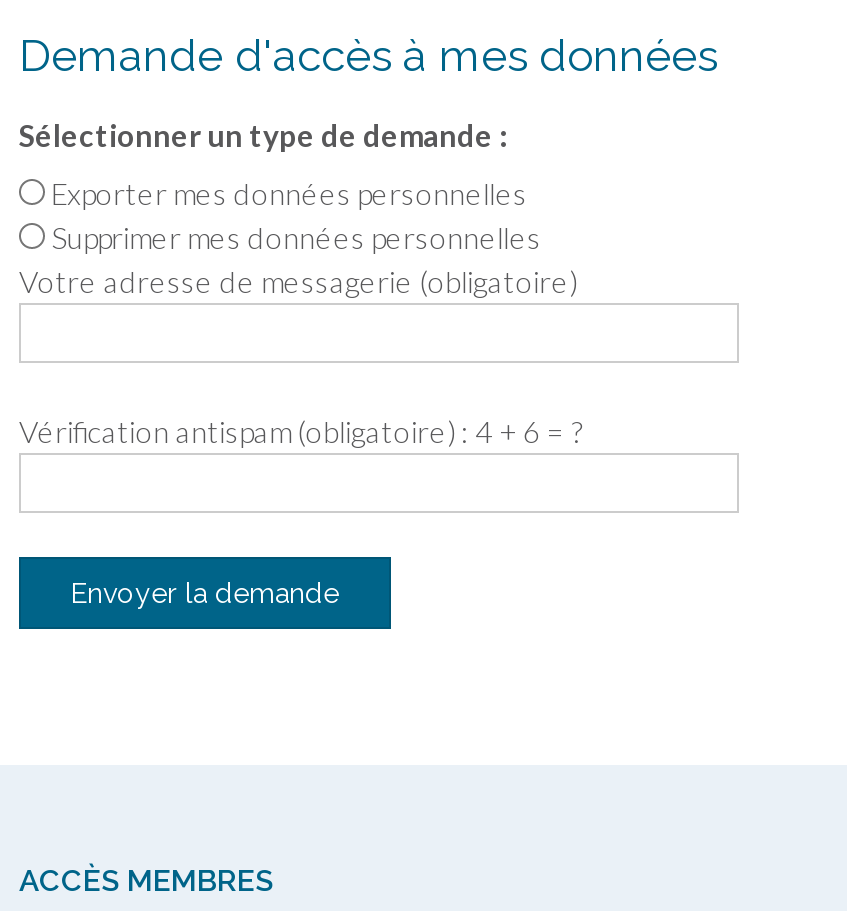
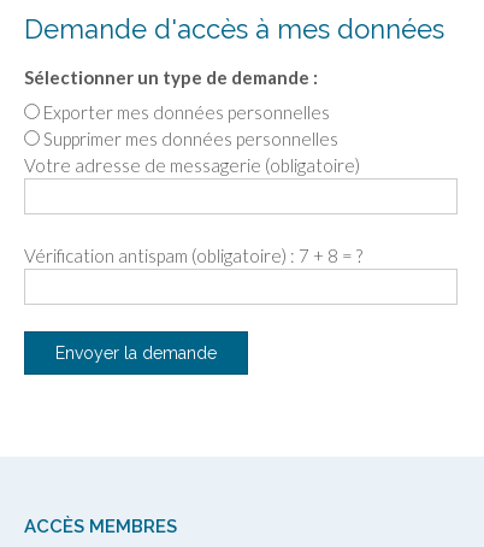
[19,412,581,448] Vérification antispam (obligatoire) : 4 + 6 = ? -> [24,244,362,266] Vérification antispam (obligatoire) : 7 + 8 = ?

